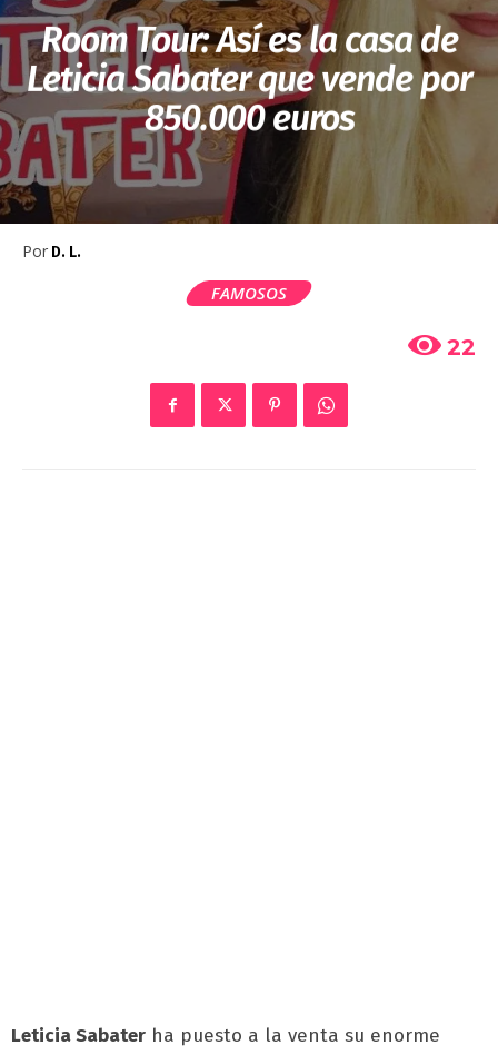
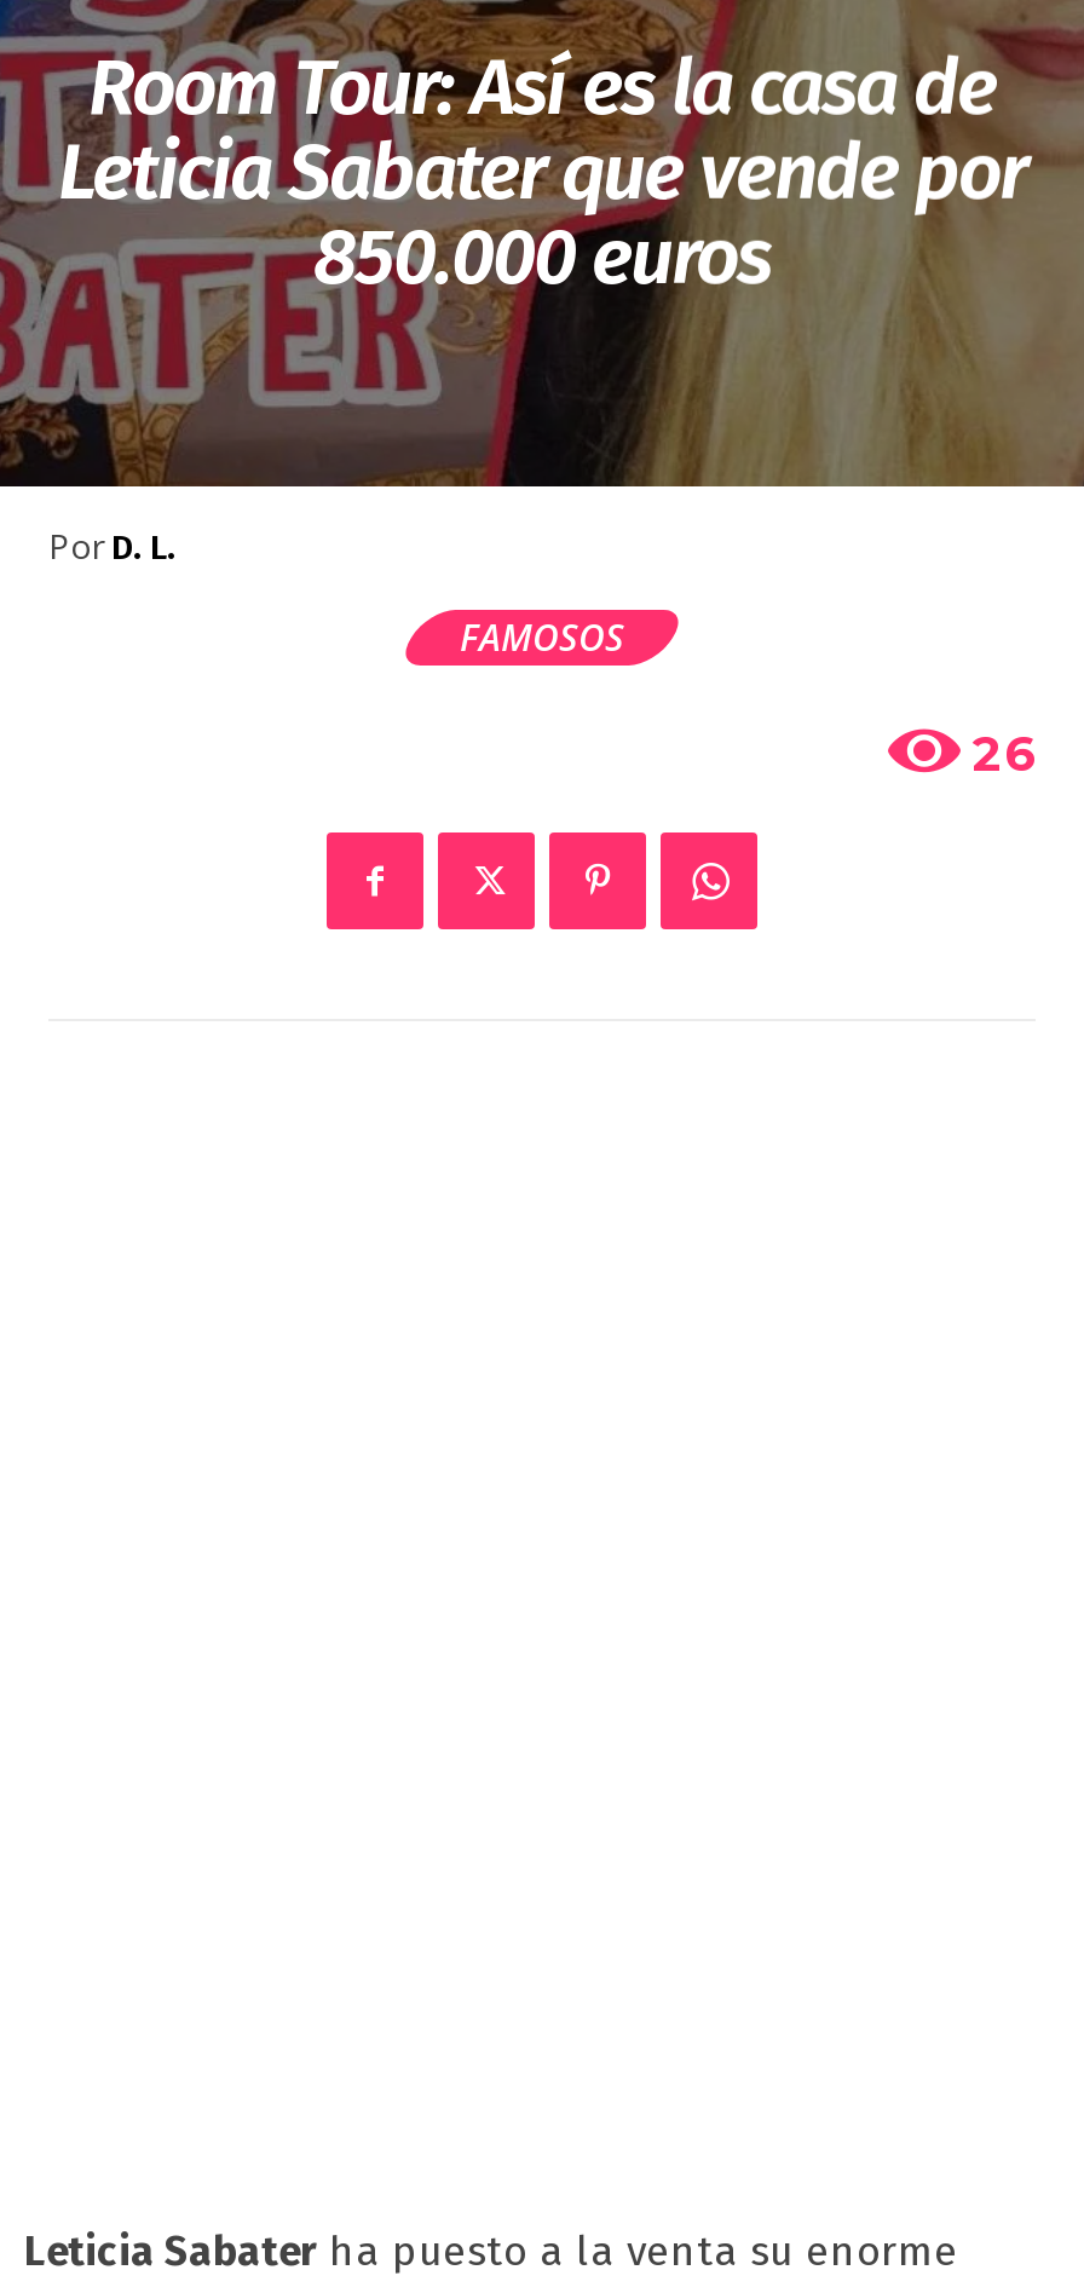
[447,333,476,360] 22 -> [973,725,1036,783] 26

